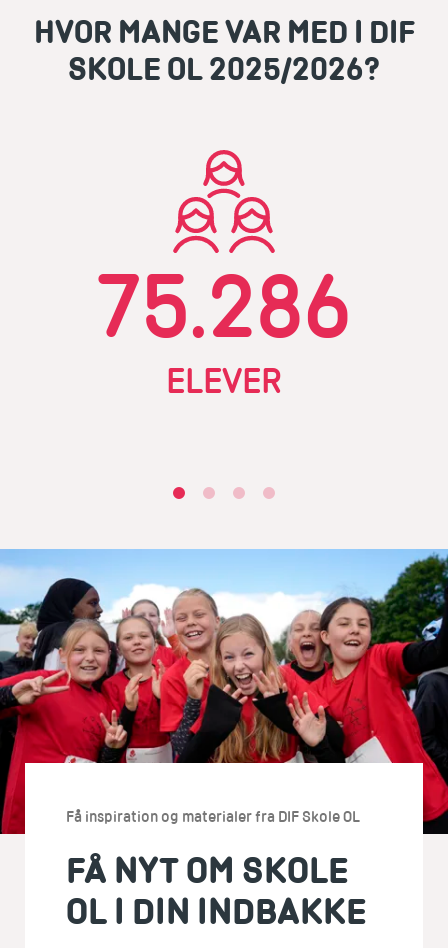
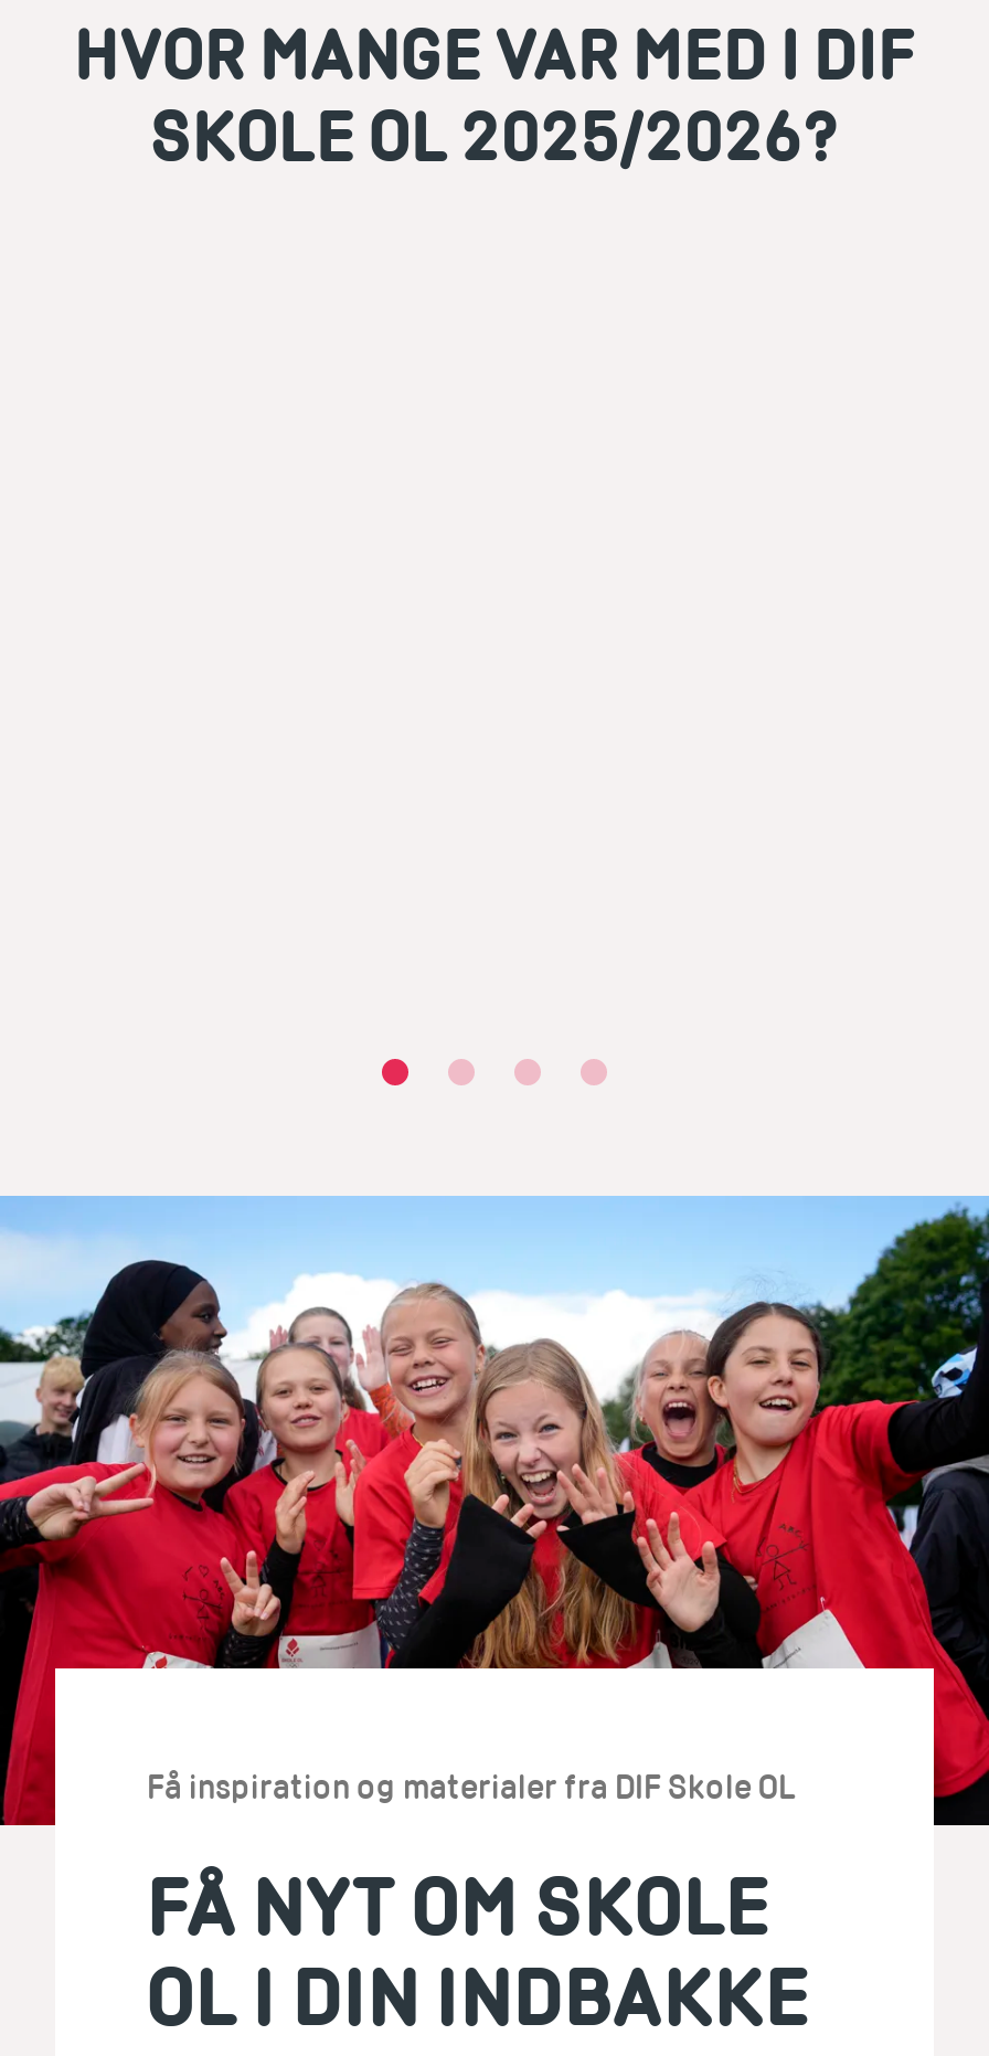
[96,149,352,402] [image] | 75.286 | ELEVER -> none

